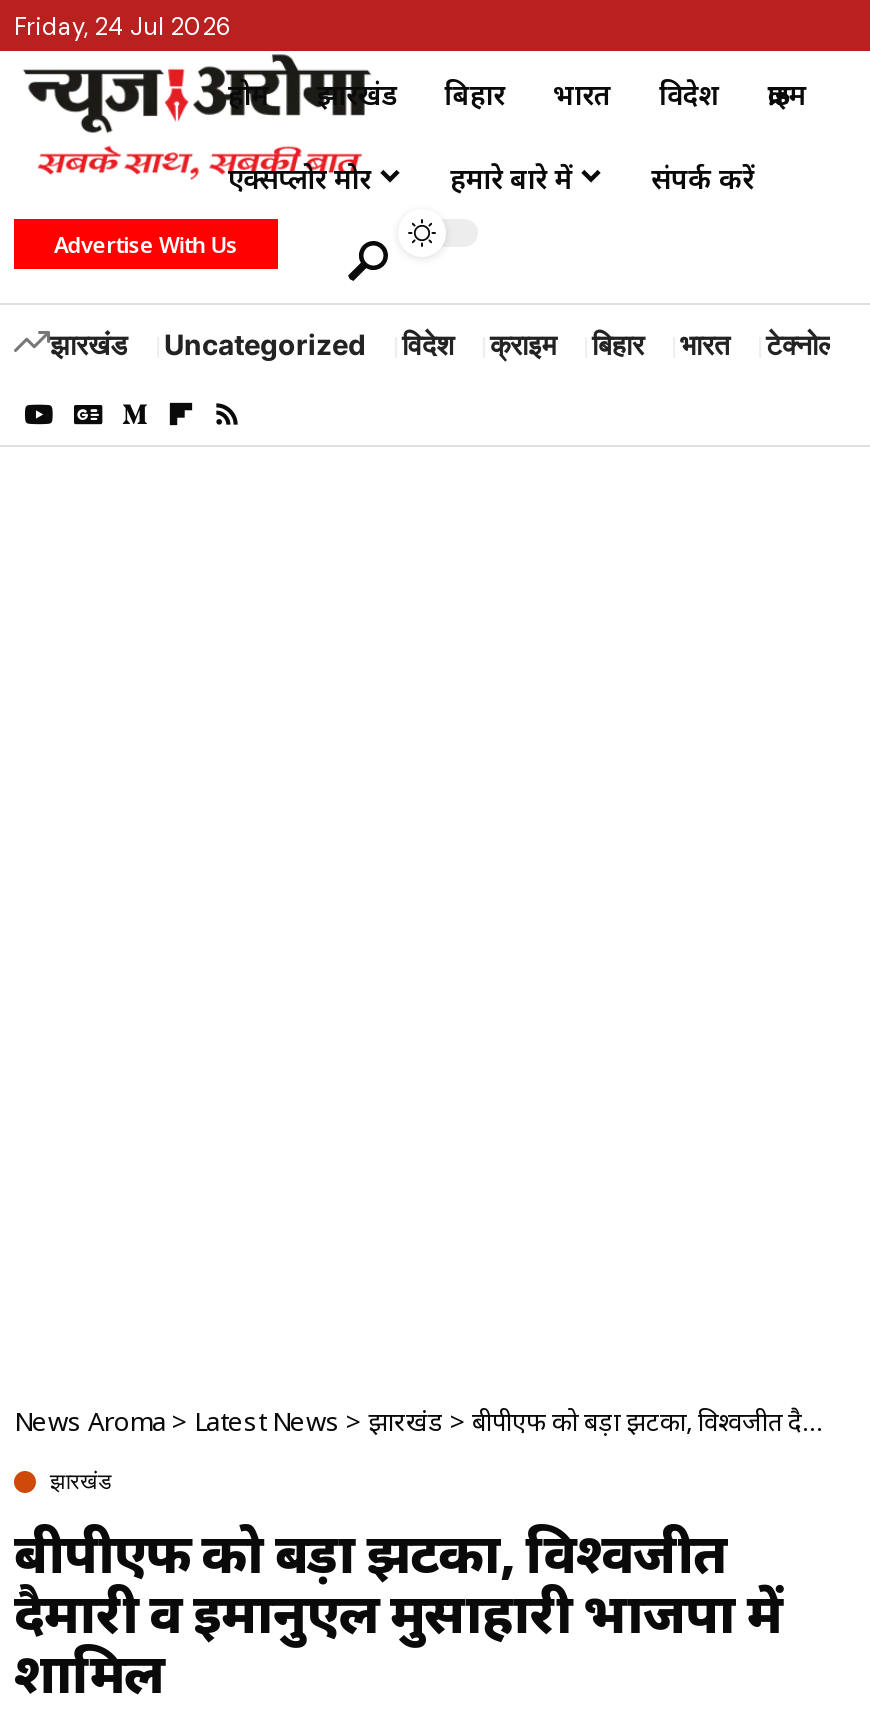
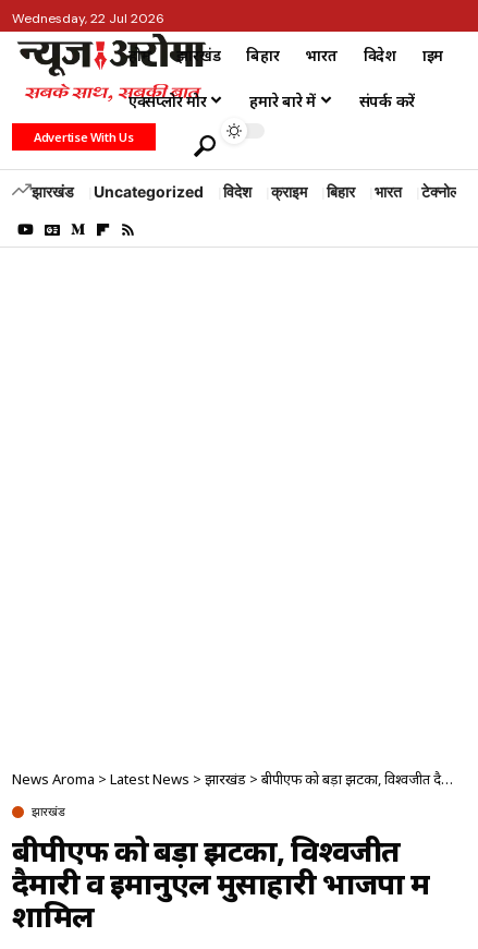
[14,11,232,43] Friday, 24 Jul 2026 -> [12,10,164,27] Wednesday, 22 Jul 2026

